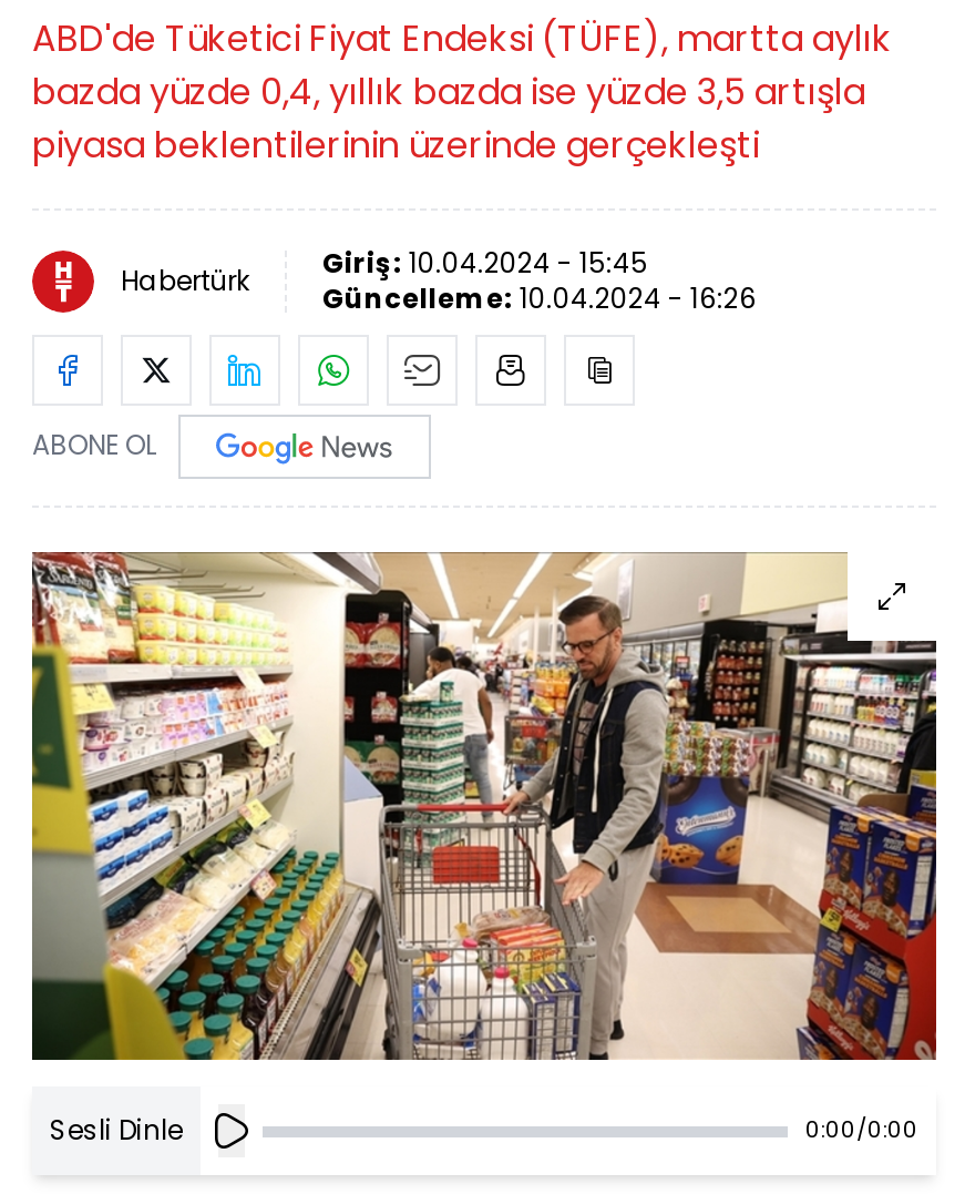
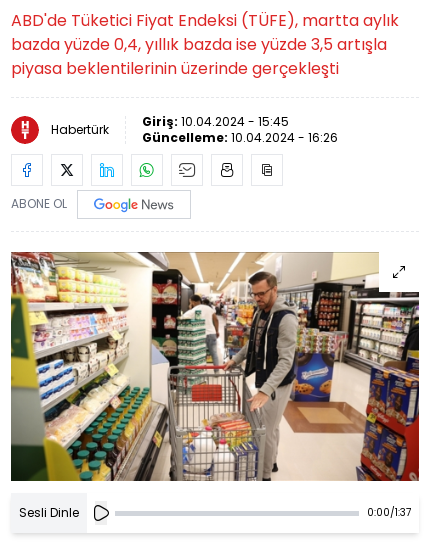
[805,1114,918,1147] 0:00/0:00 -> [367,505,411,520] 0:00/1:37

